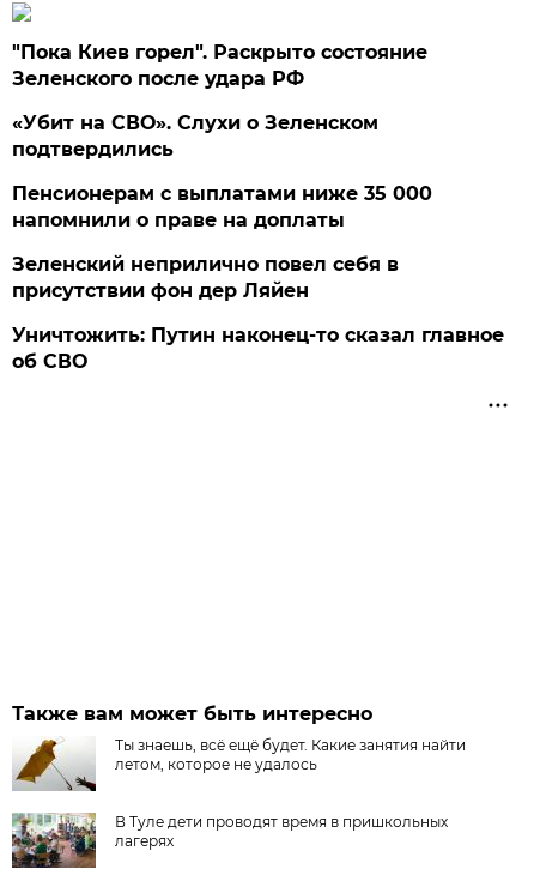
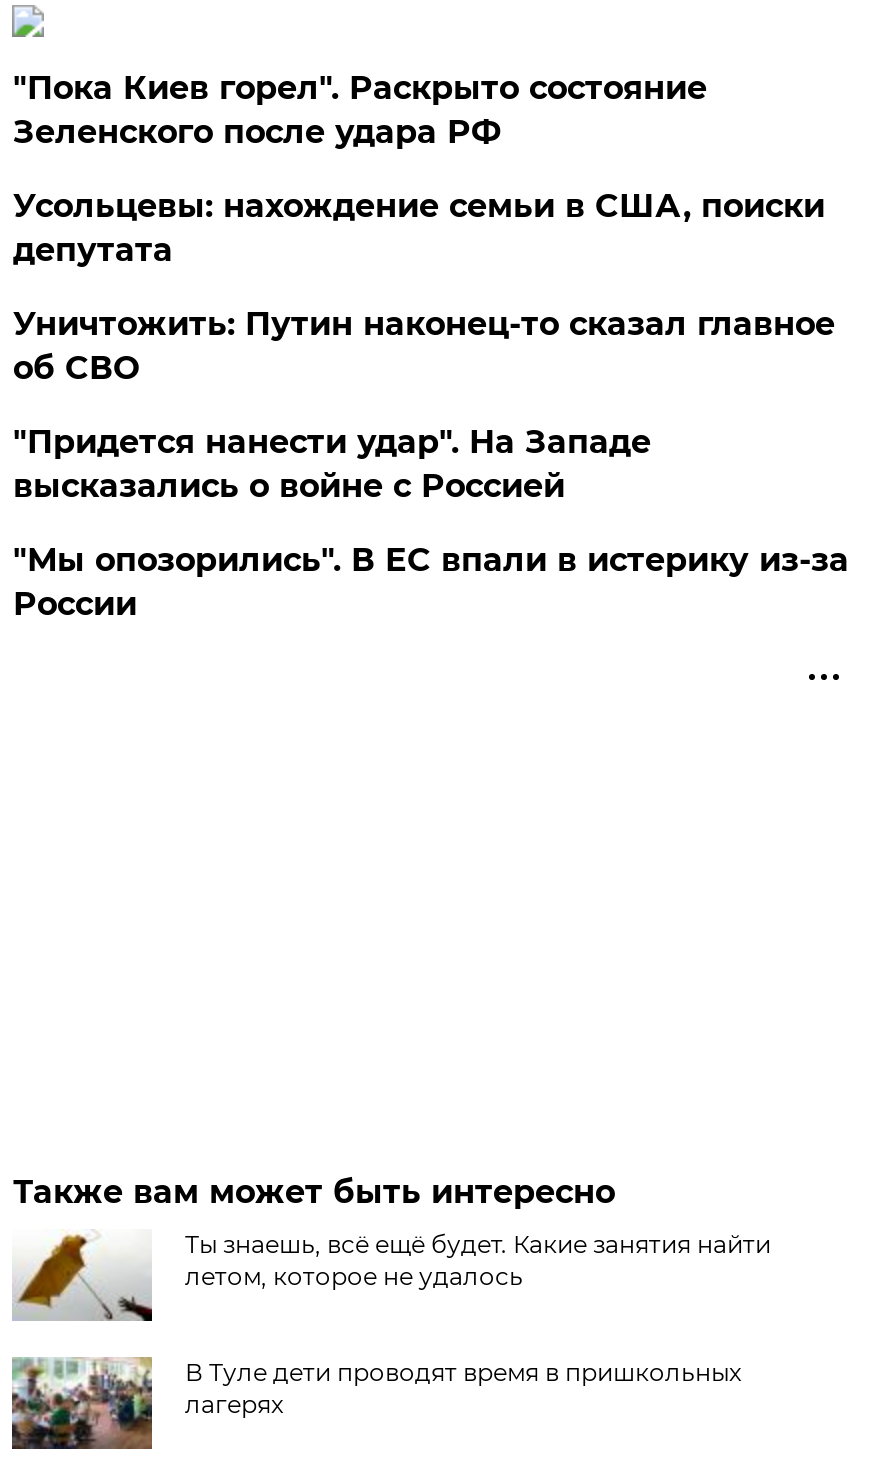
[12,111,433,302] «Убит на СВО». Слухи о Зеленском | подтвердились | Пенсионерам с выплатами ниже 35 000 | напомнили о праве на доплаты | Зеленский неприлично повел cебя в | присутствии фон дер Ляйен -> [13,187,825,269] Усольцевы: нахождение семьи в США, поиски | депутата
moved [12,324,505,373] -> [13,305,835,387]: Уничтожить: Путин наконец-то сказал главное | об СВО
none -> [13,423,849,623] "Придется нанести удар". На Западе | высказались о войне с Россией | "Мы опозорились". В ЕС впали в истерику из-за | России

